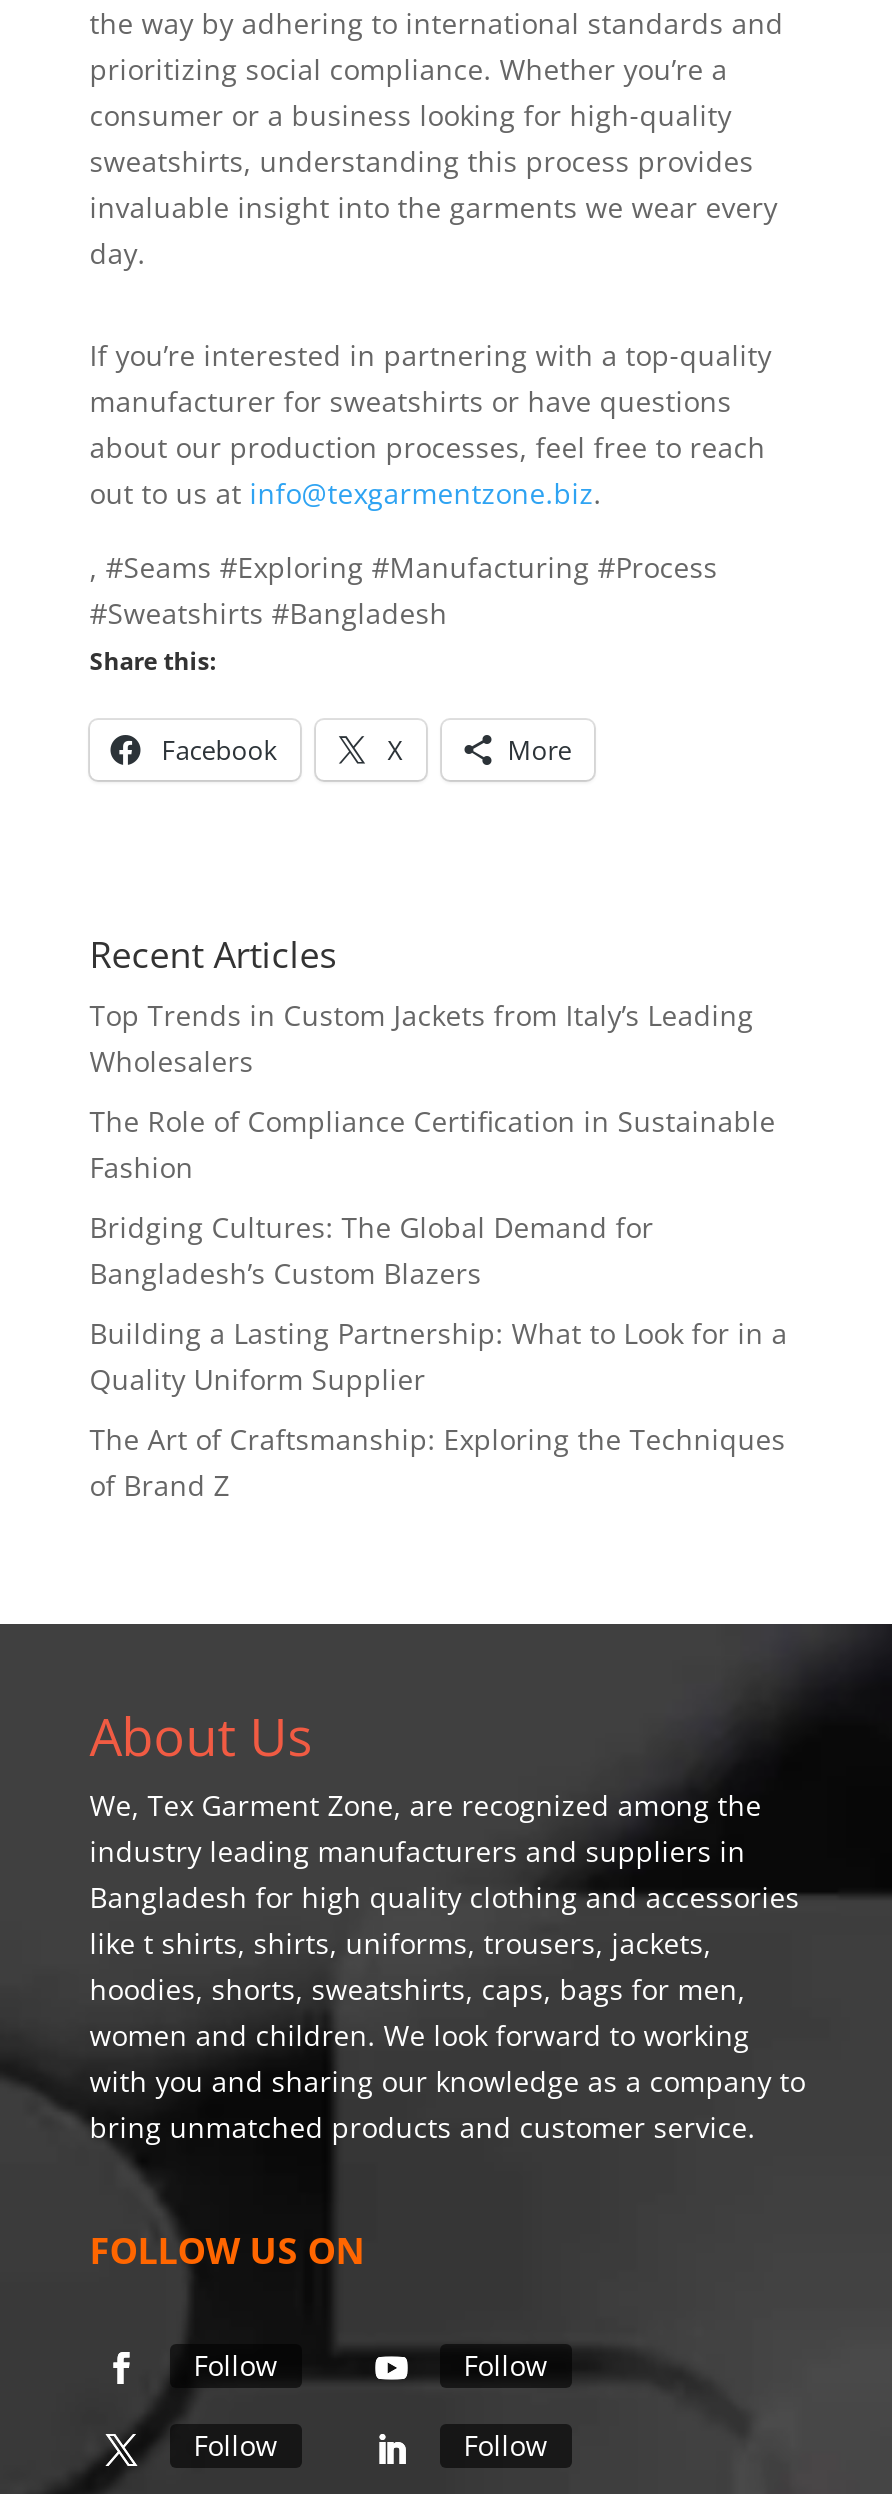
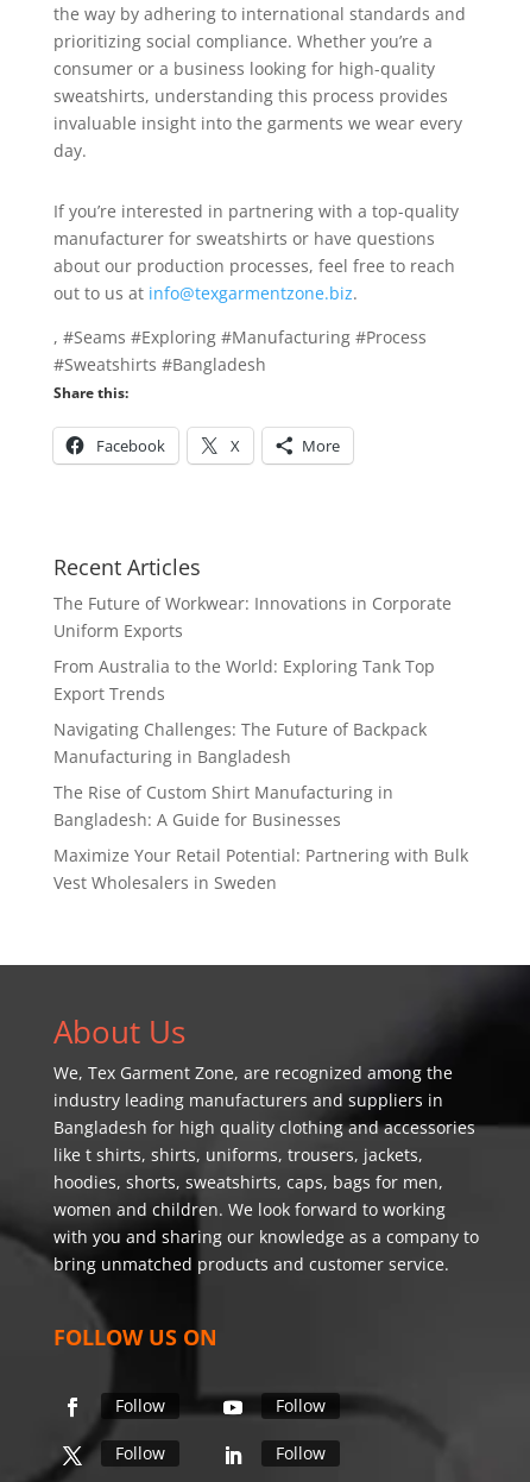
[90,996,754,1080] Top Trends in Custom Jackets from Italy’s Leading | Wholesalers -> [53,592,451,642] The Future of Workwear: Innovations in Corporate | Uniform Exports
[90,1102,776,1186] The Role of Compliance Certification in Sustainable | Fashion -> [53,655,435,705] From Australia to the World: Exploring Tank Top | Export Trends
[90,1208,654,1292] Bridging Cultures: The Global Demand for | Bangladesh’s Custom Blazers -> [53,718,426,768] Navigating Challenges: The Future of Backpack | Manufacturing in Bangladesh
[90,1314,788,1398] Building a Lasting Partnership: What to Look for in a | Quality Uniform Supplier -> [53,781,393,831] The Rise of Custom Shirt Manufacturing in | Bangladesh: A Guide for Businesses
[90,1420,786,1504] The Art of Craftsmanship: Exploring the Techniques | of Brand Z -> [53,844,468,894] Maximize Your Retail Potential: Partnering with Bulk | Vest Wholesalers in Sweden

